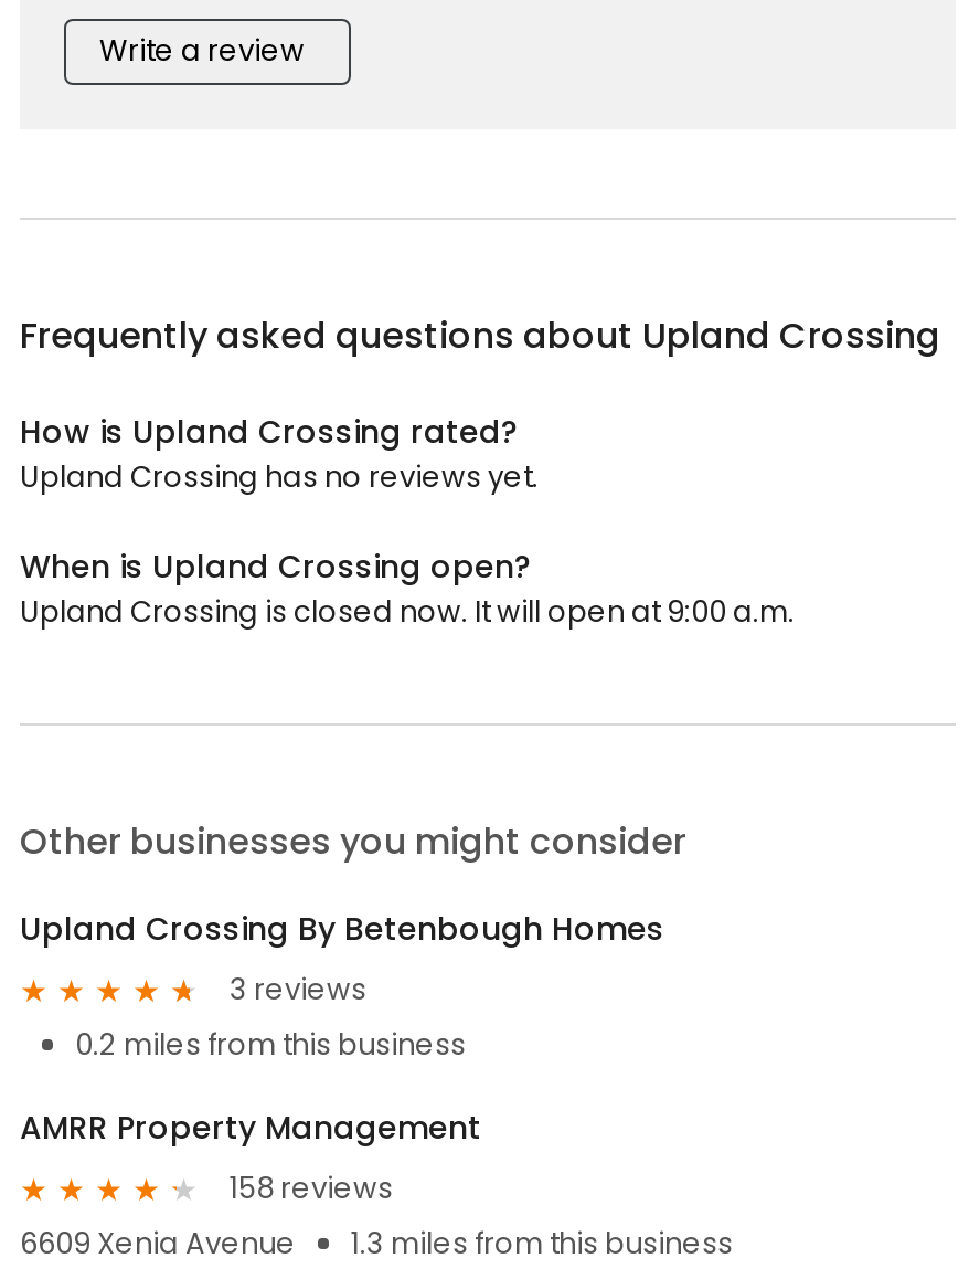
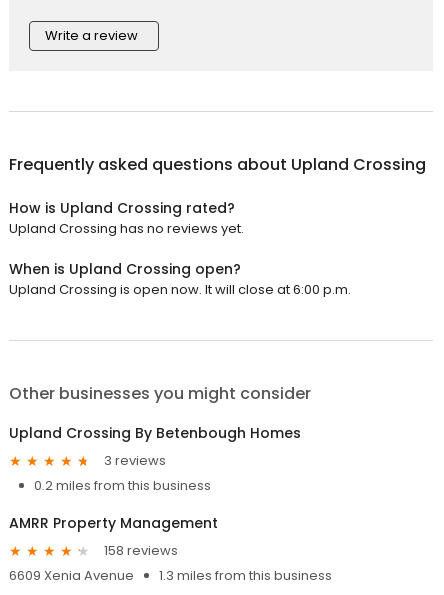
[20,591,795,633] Upland Crossing is closed now. It will open at 9:00 a.m. -> [9,280,351,299] Upland Crossing is open now. It will close at 6:00 p.m.

